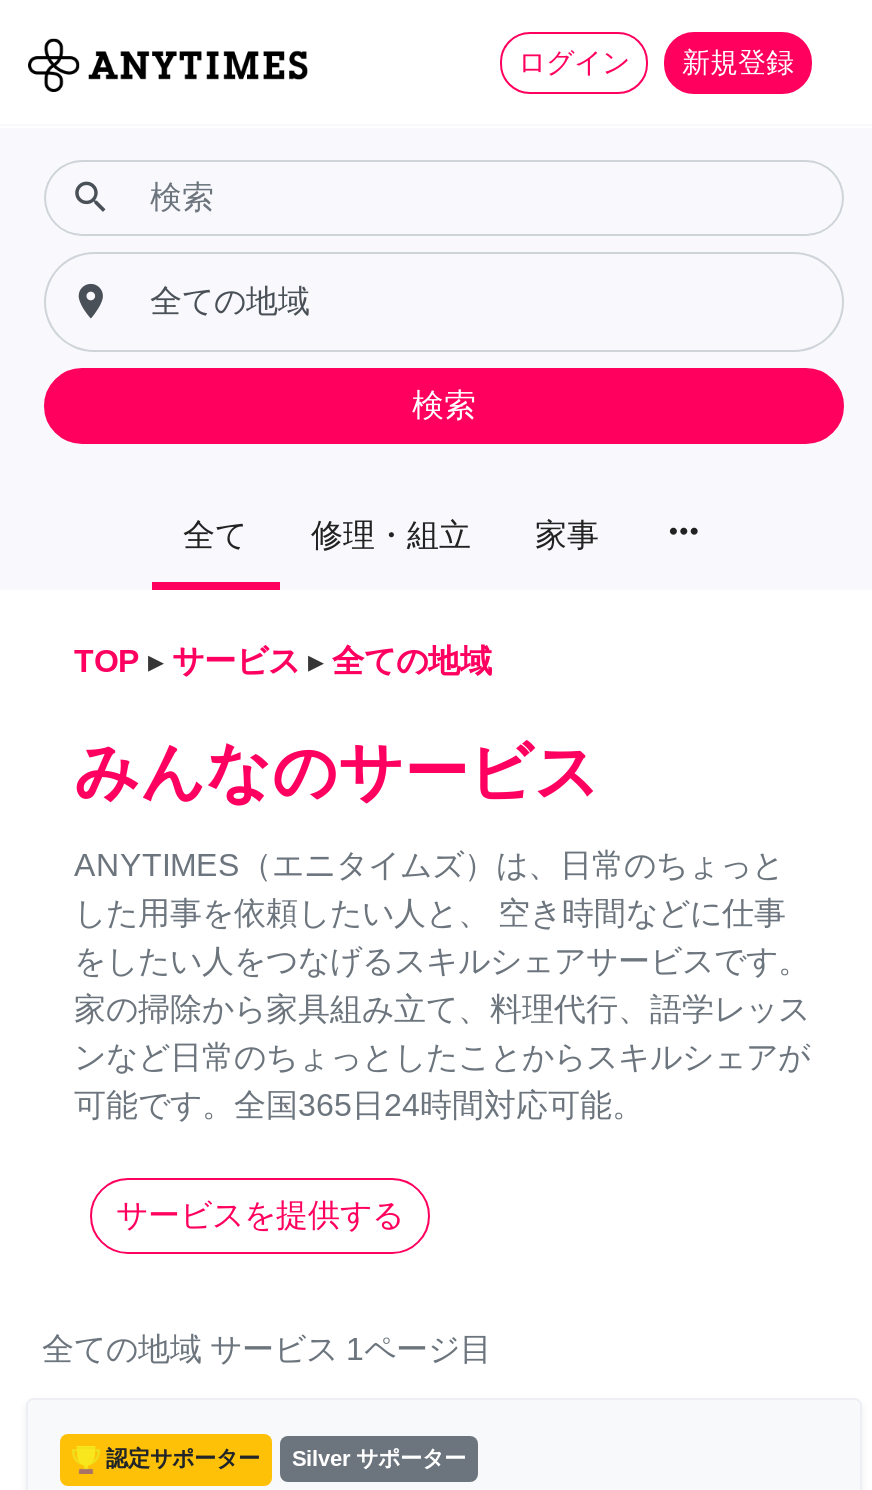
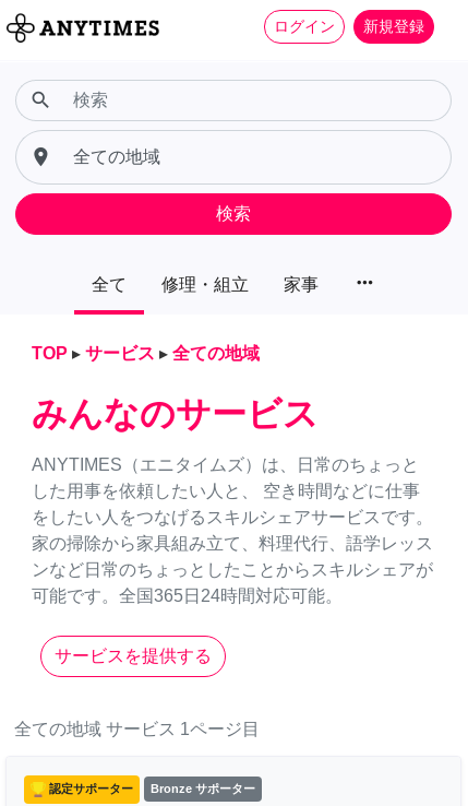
[292,1446,466,1470] Silver サポーター -> [151,782,255,795] Bronze サポーター

